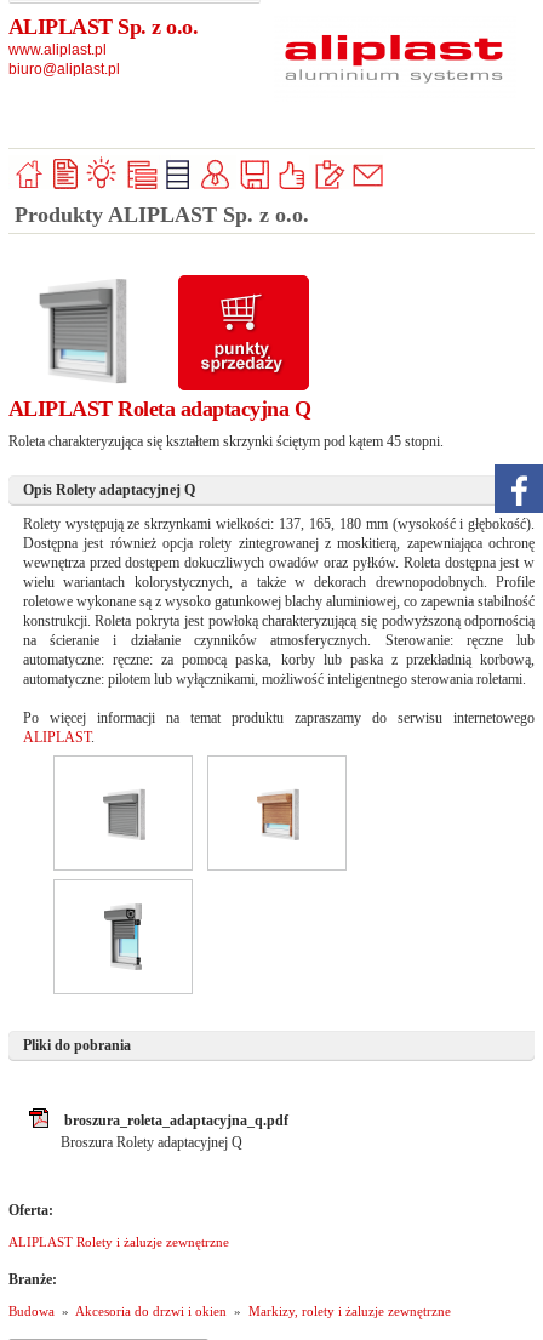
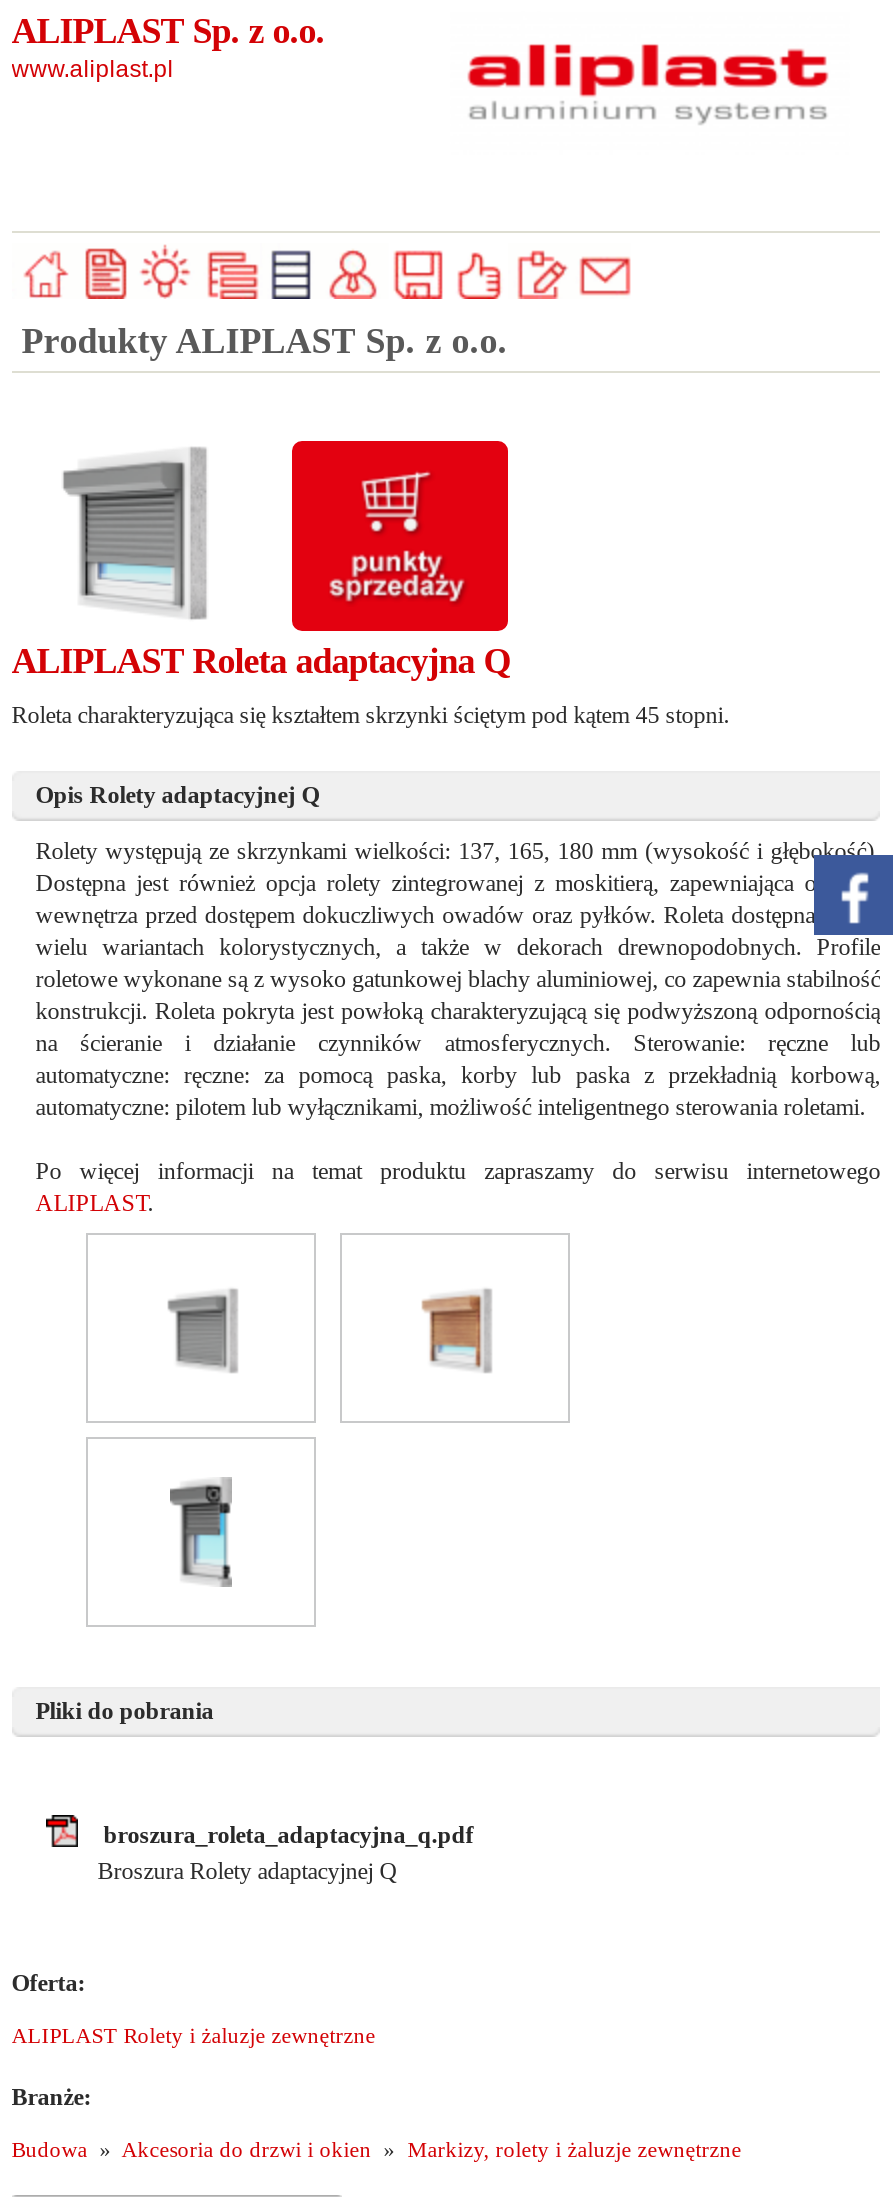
[8,61,120,78] biuro@aliplast.pl -> none
[493,463,539,514] [image] -> none

